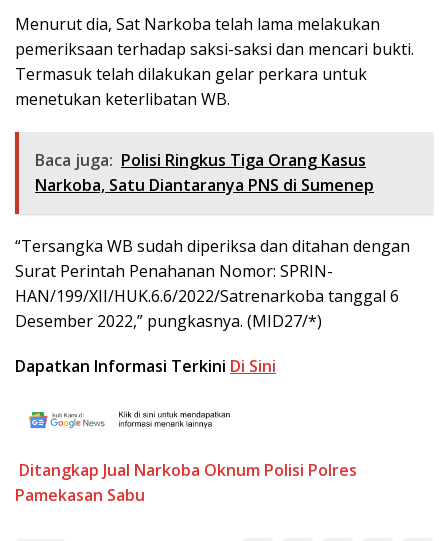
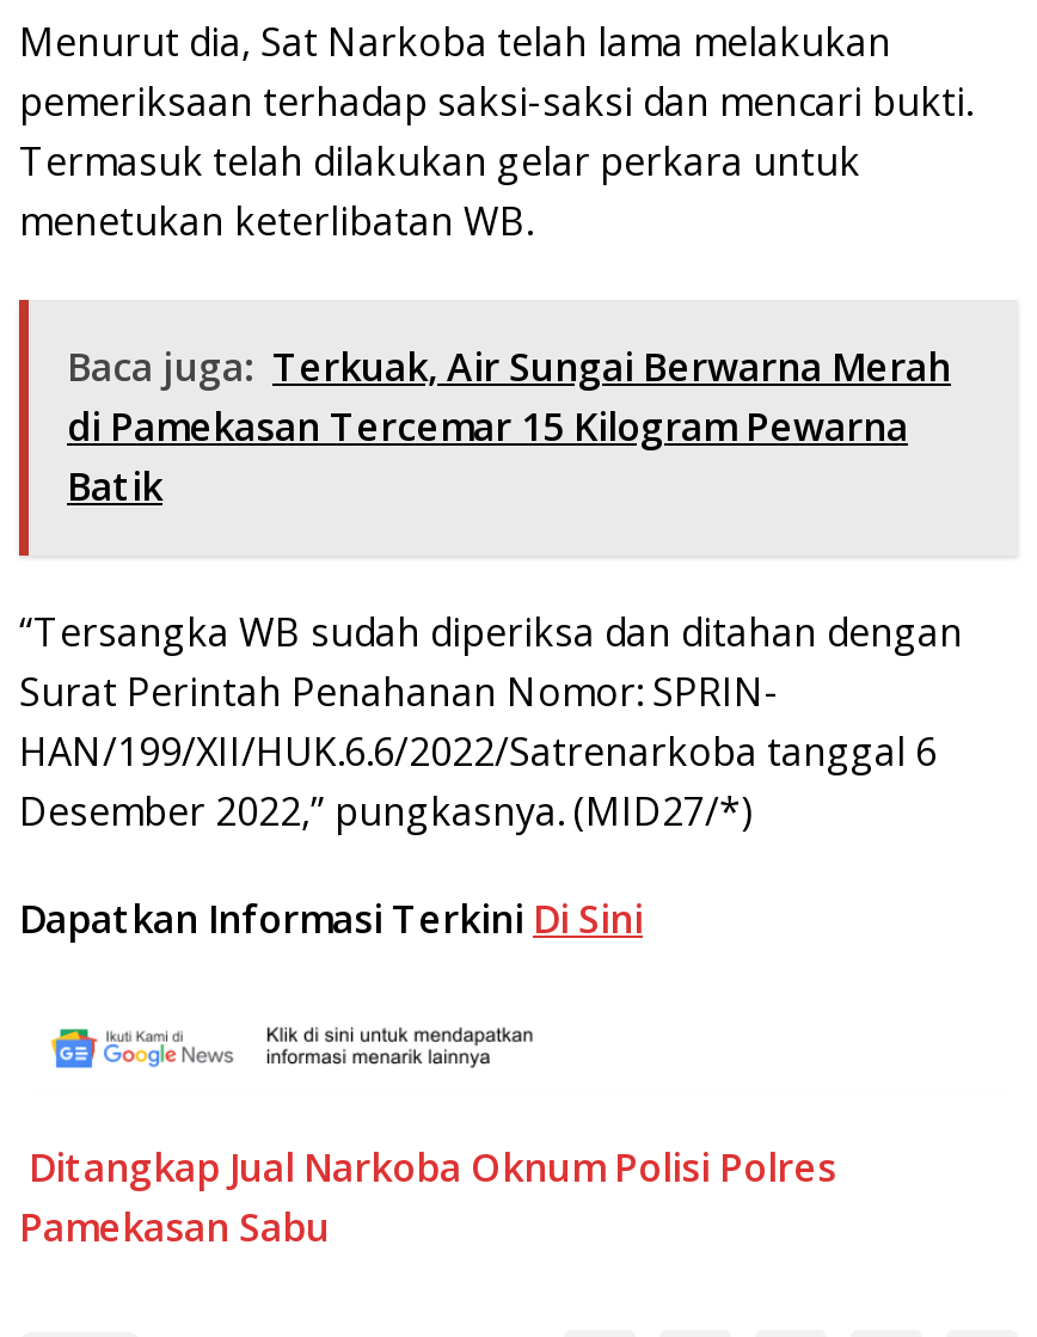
[35,149,374,196] Baca juga: Polisi Ringkus Tiga Orang Kasus | Narkoba, Satu Diantaranya PNS di Sumenep -> [67,340,951,512] Baca juga: Terkuak, Air Sungai Berwarna Merah | di Pamekasan Tercemar 15 Kilogram Pewarna | Batik

